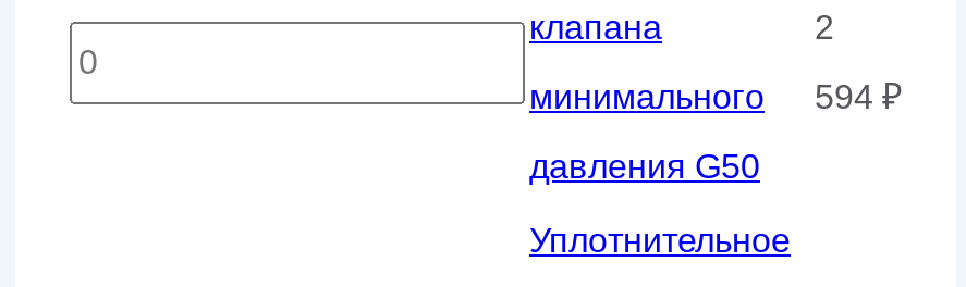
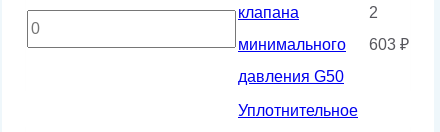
[529,78,902,115] минимального 594 ₽ -> [238,36,409,53] минимального 603 ₽

